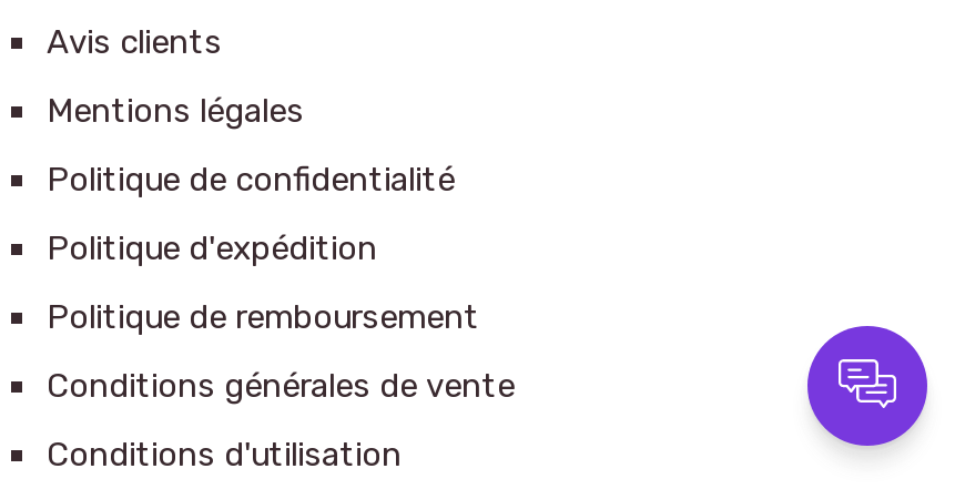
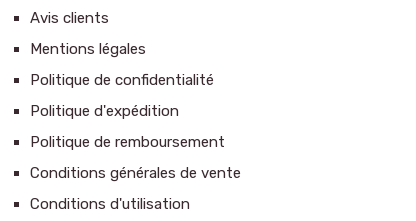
[805,324,929,455] [image] -> none

